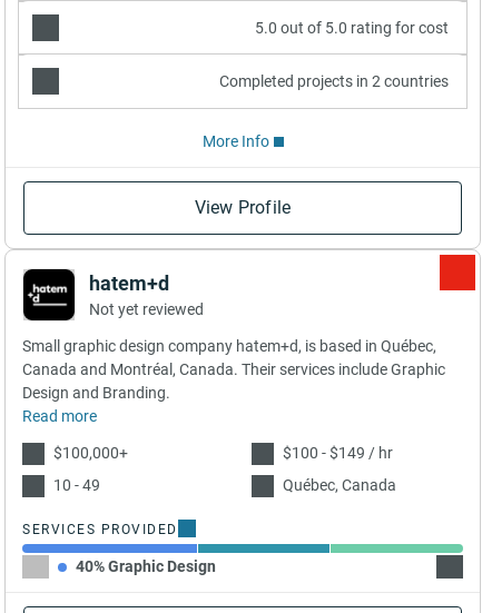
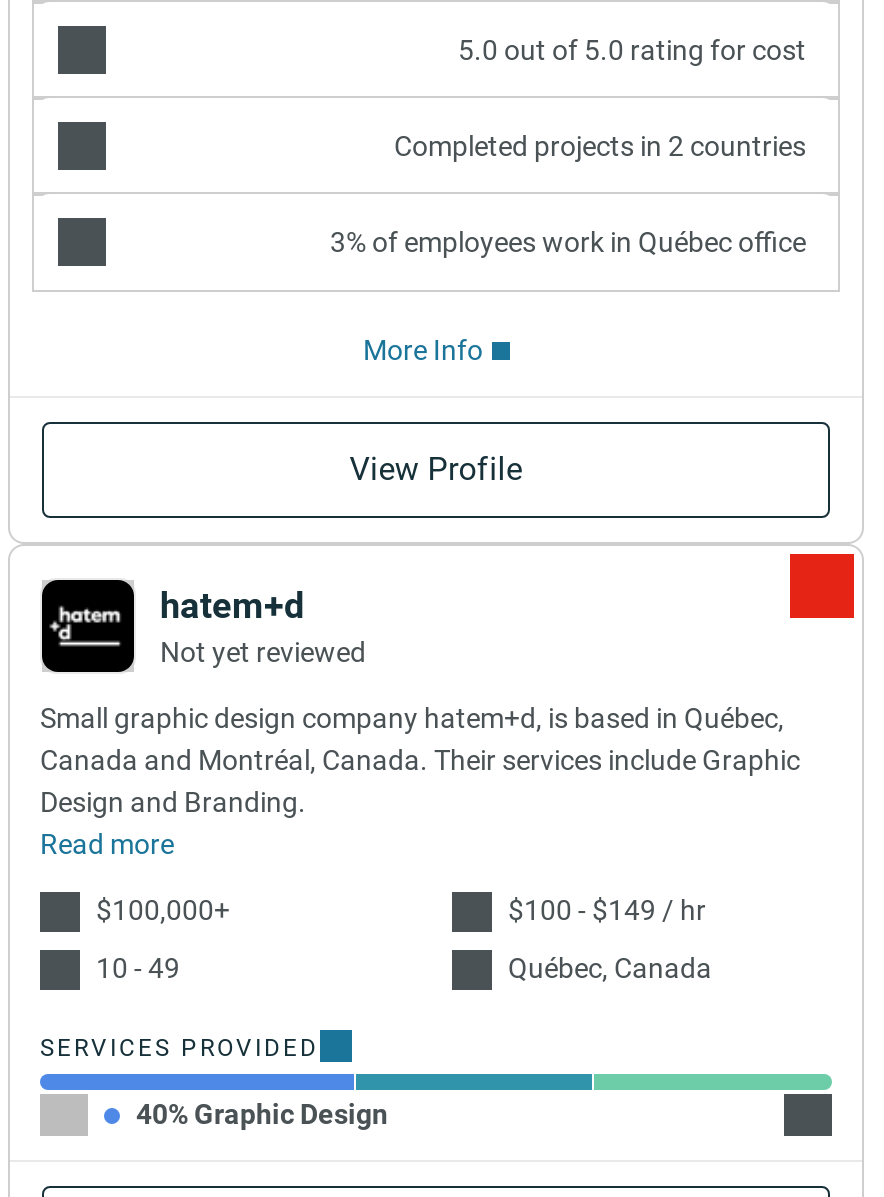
none -> [330,225,806,257] 3% of employees work in Québec office

